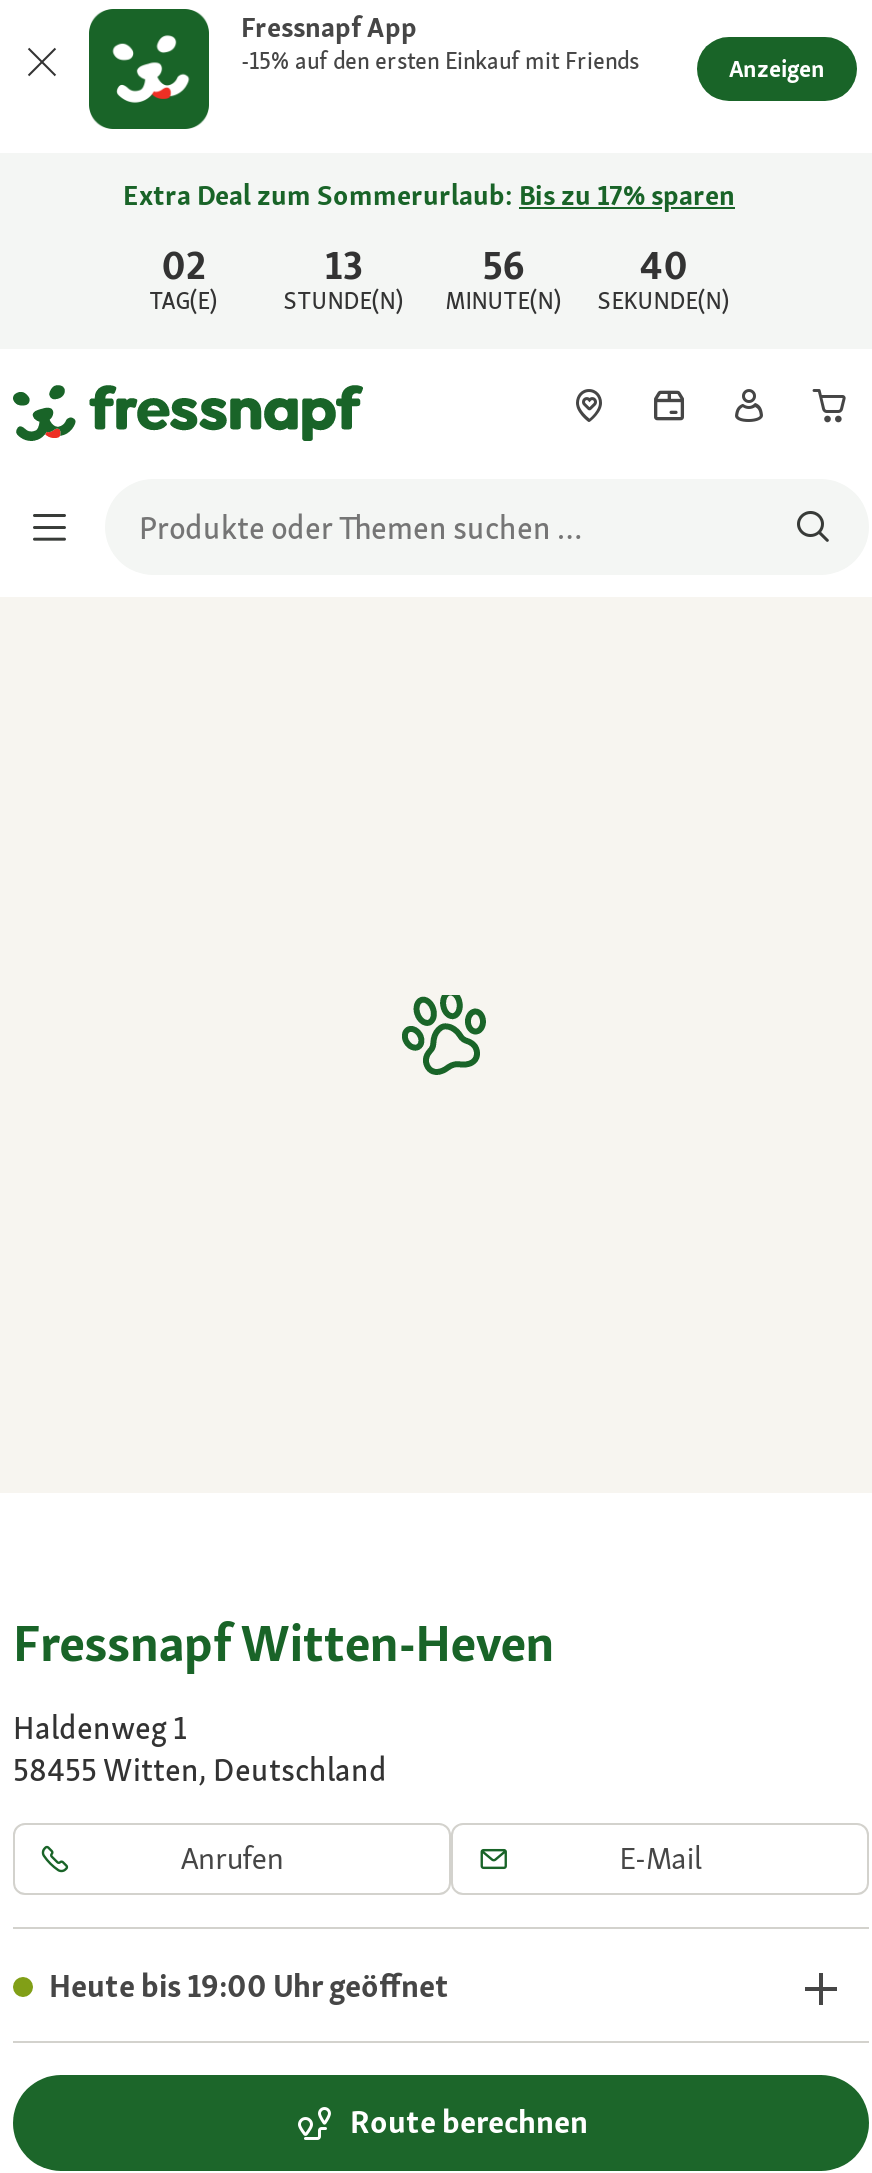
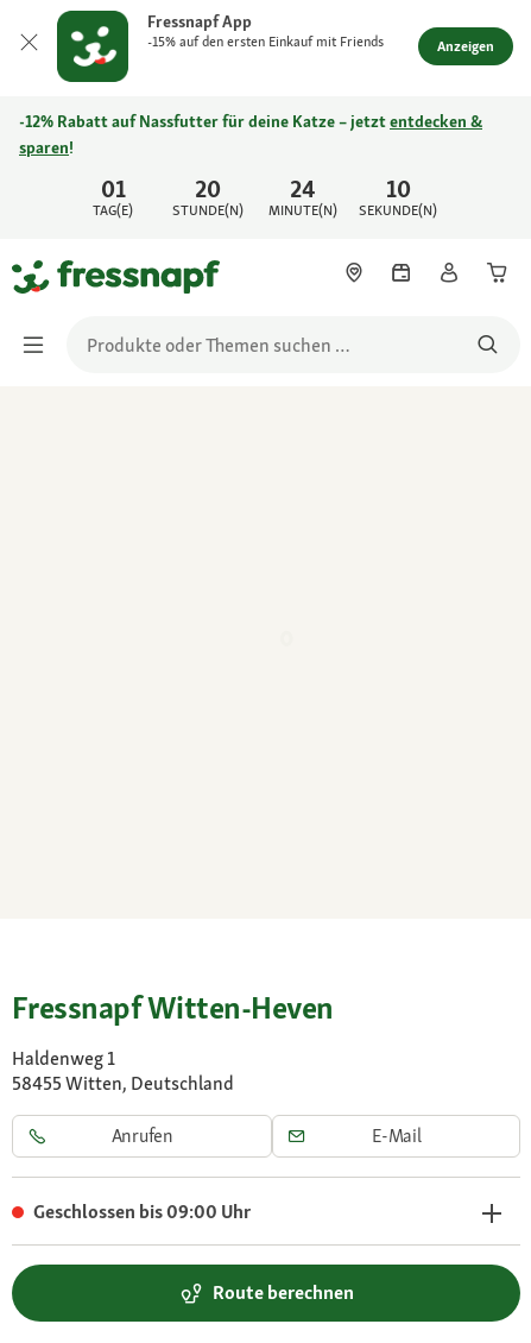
[123,177,735,213] Extra Deal zum Sommerurlaub: Bis zu 17% sparen -> [19,111,482,158] -12% Rabatt auf Nassfutter für deine Katze – jetzt entdecken & | sparen!
[162,239,206,291] 02 -> [101,174,126,204] 01
[325,239,363,291] 13 -> [195,174,221,204] 20
[483,239,525,291] 56 -> [290,174,316,204] 24
[640,239,688,291] 40 -> [386,174,411,204] 10
[399,993,489,1077] [image] -> none
[49,1965,449,2007] Heute bis 19:00 Uhr geöffnet -> [33,1199,251,1224] Geschlossen bis 09:00 Uhr

